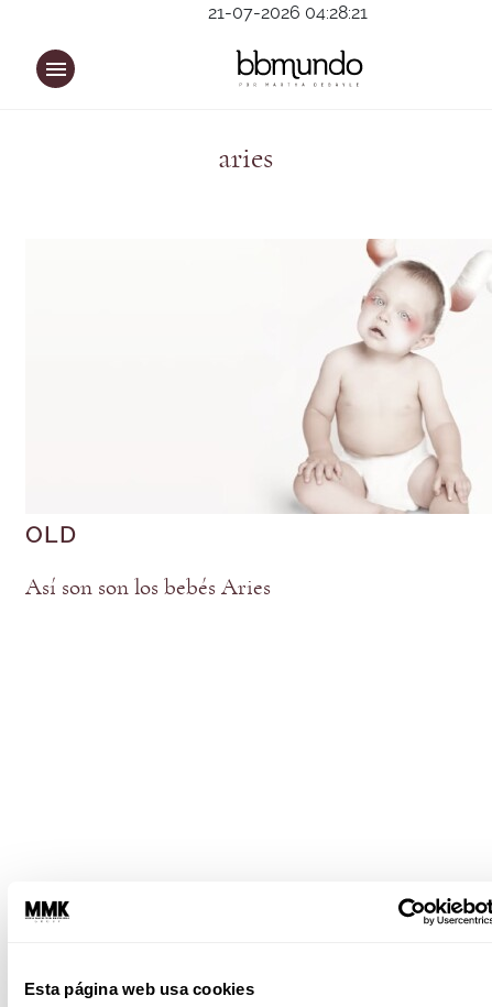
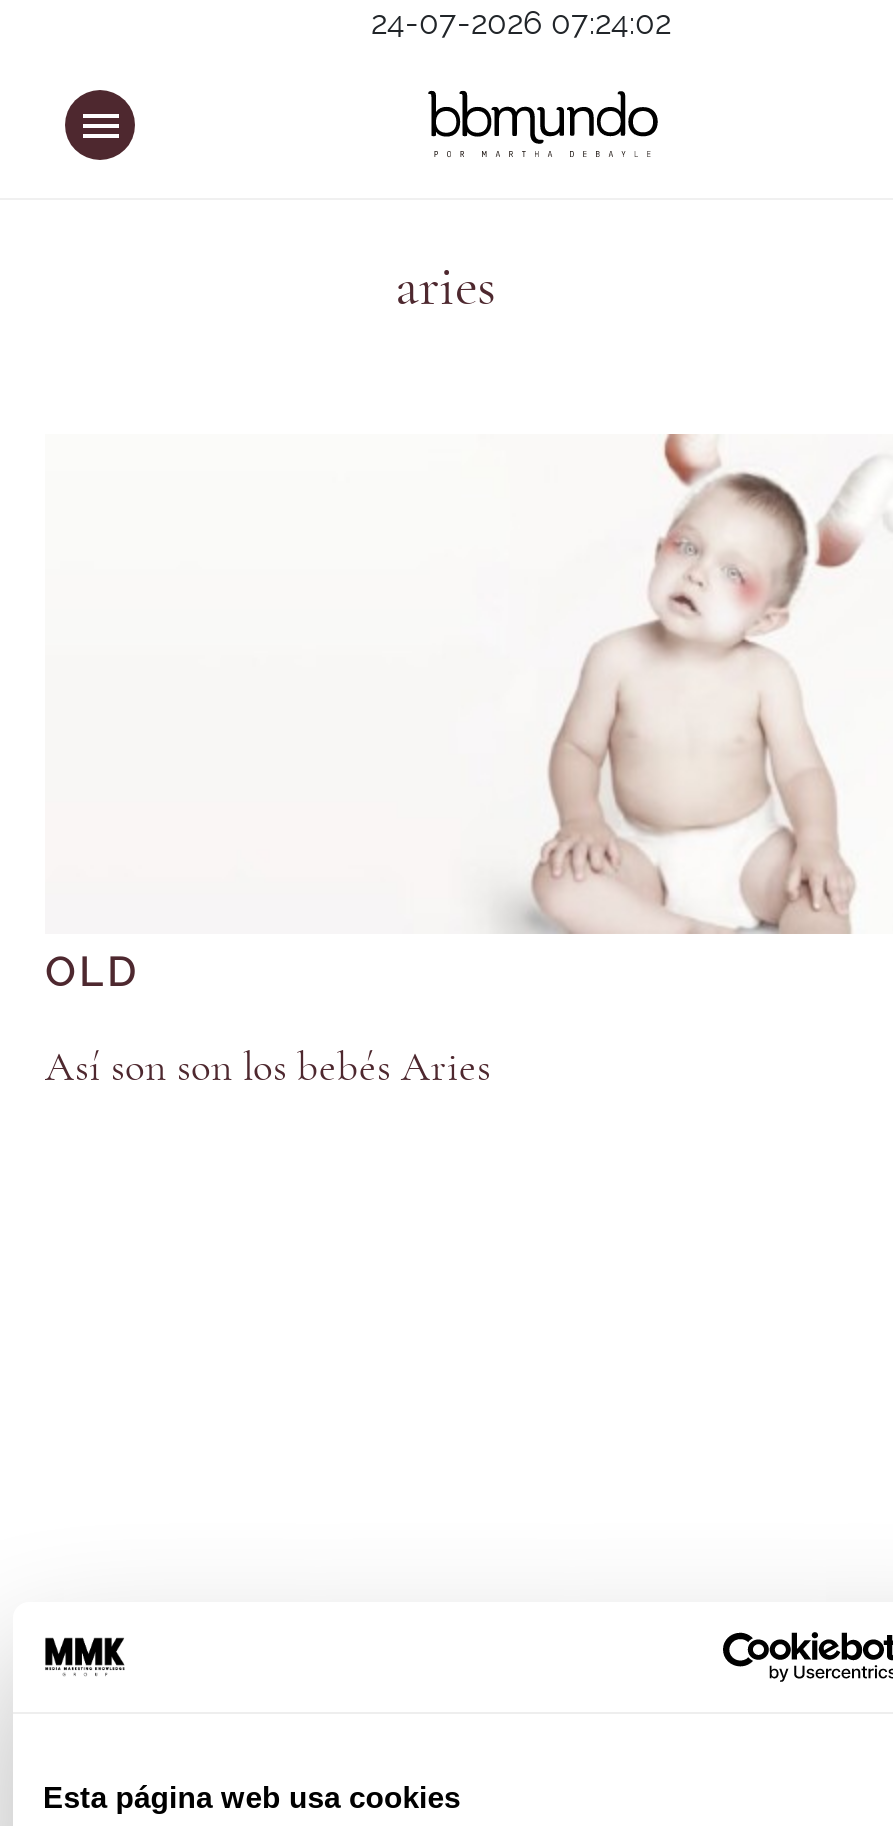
[207,4,367,22] 21-07-2026 04:28:21 -> [371,8,671,40] 24-07-2026 07:24:02

